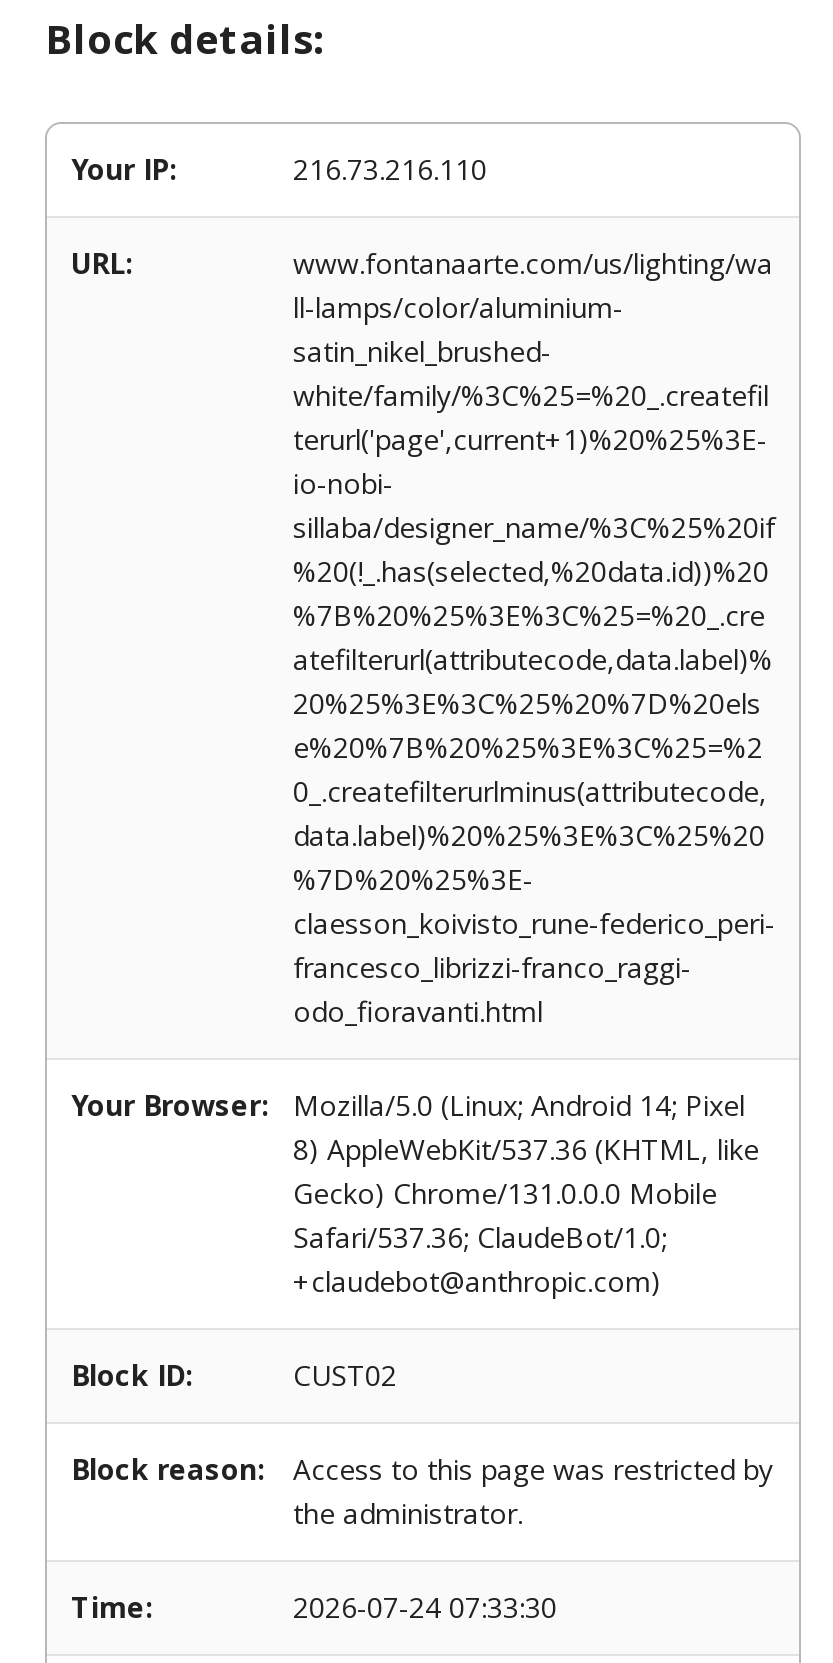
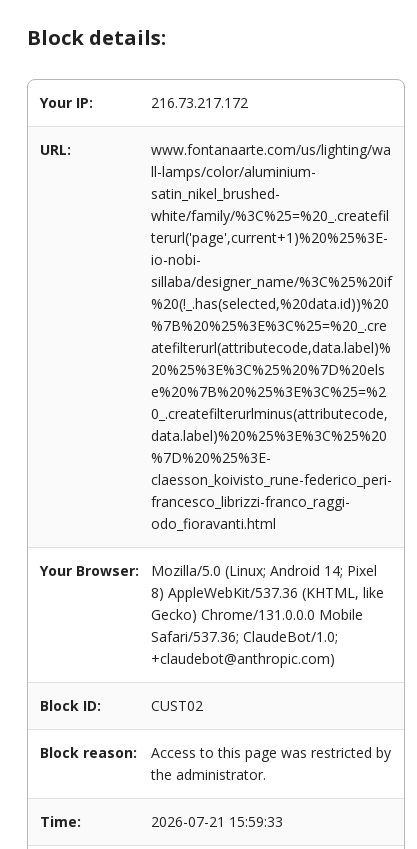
[293,150,487,188] 216.73.216.110 -> [151,93,248,112] 216.73.217.172
[293,1588,557,1626] 2026-07-24 07:33:30 -> [151,812,283,831] 2026-07-21 15:59:33

